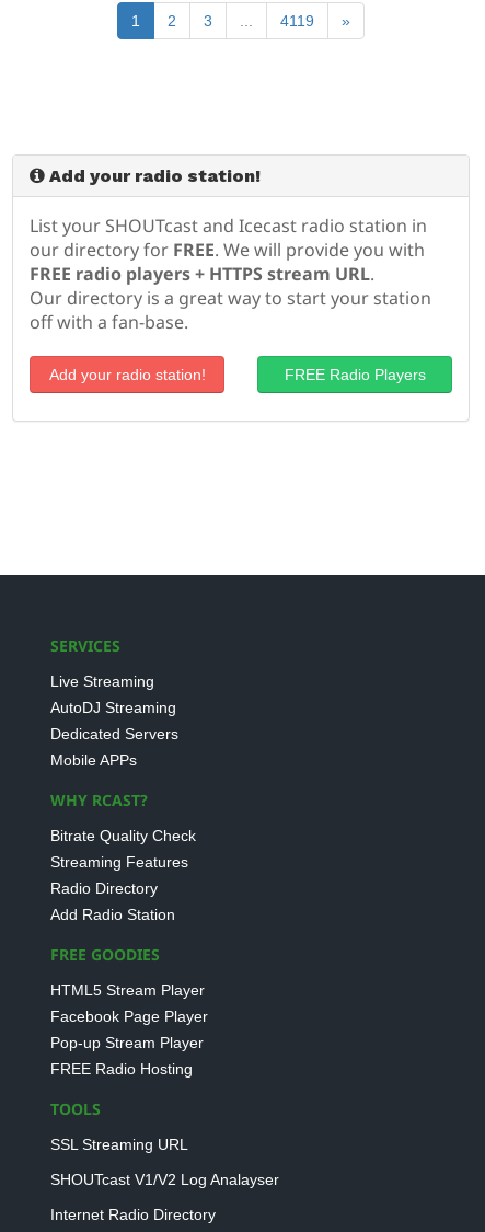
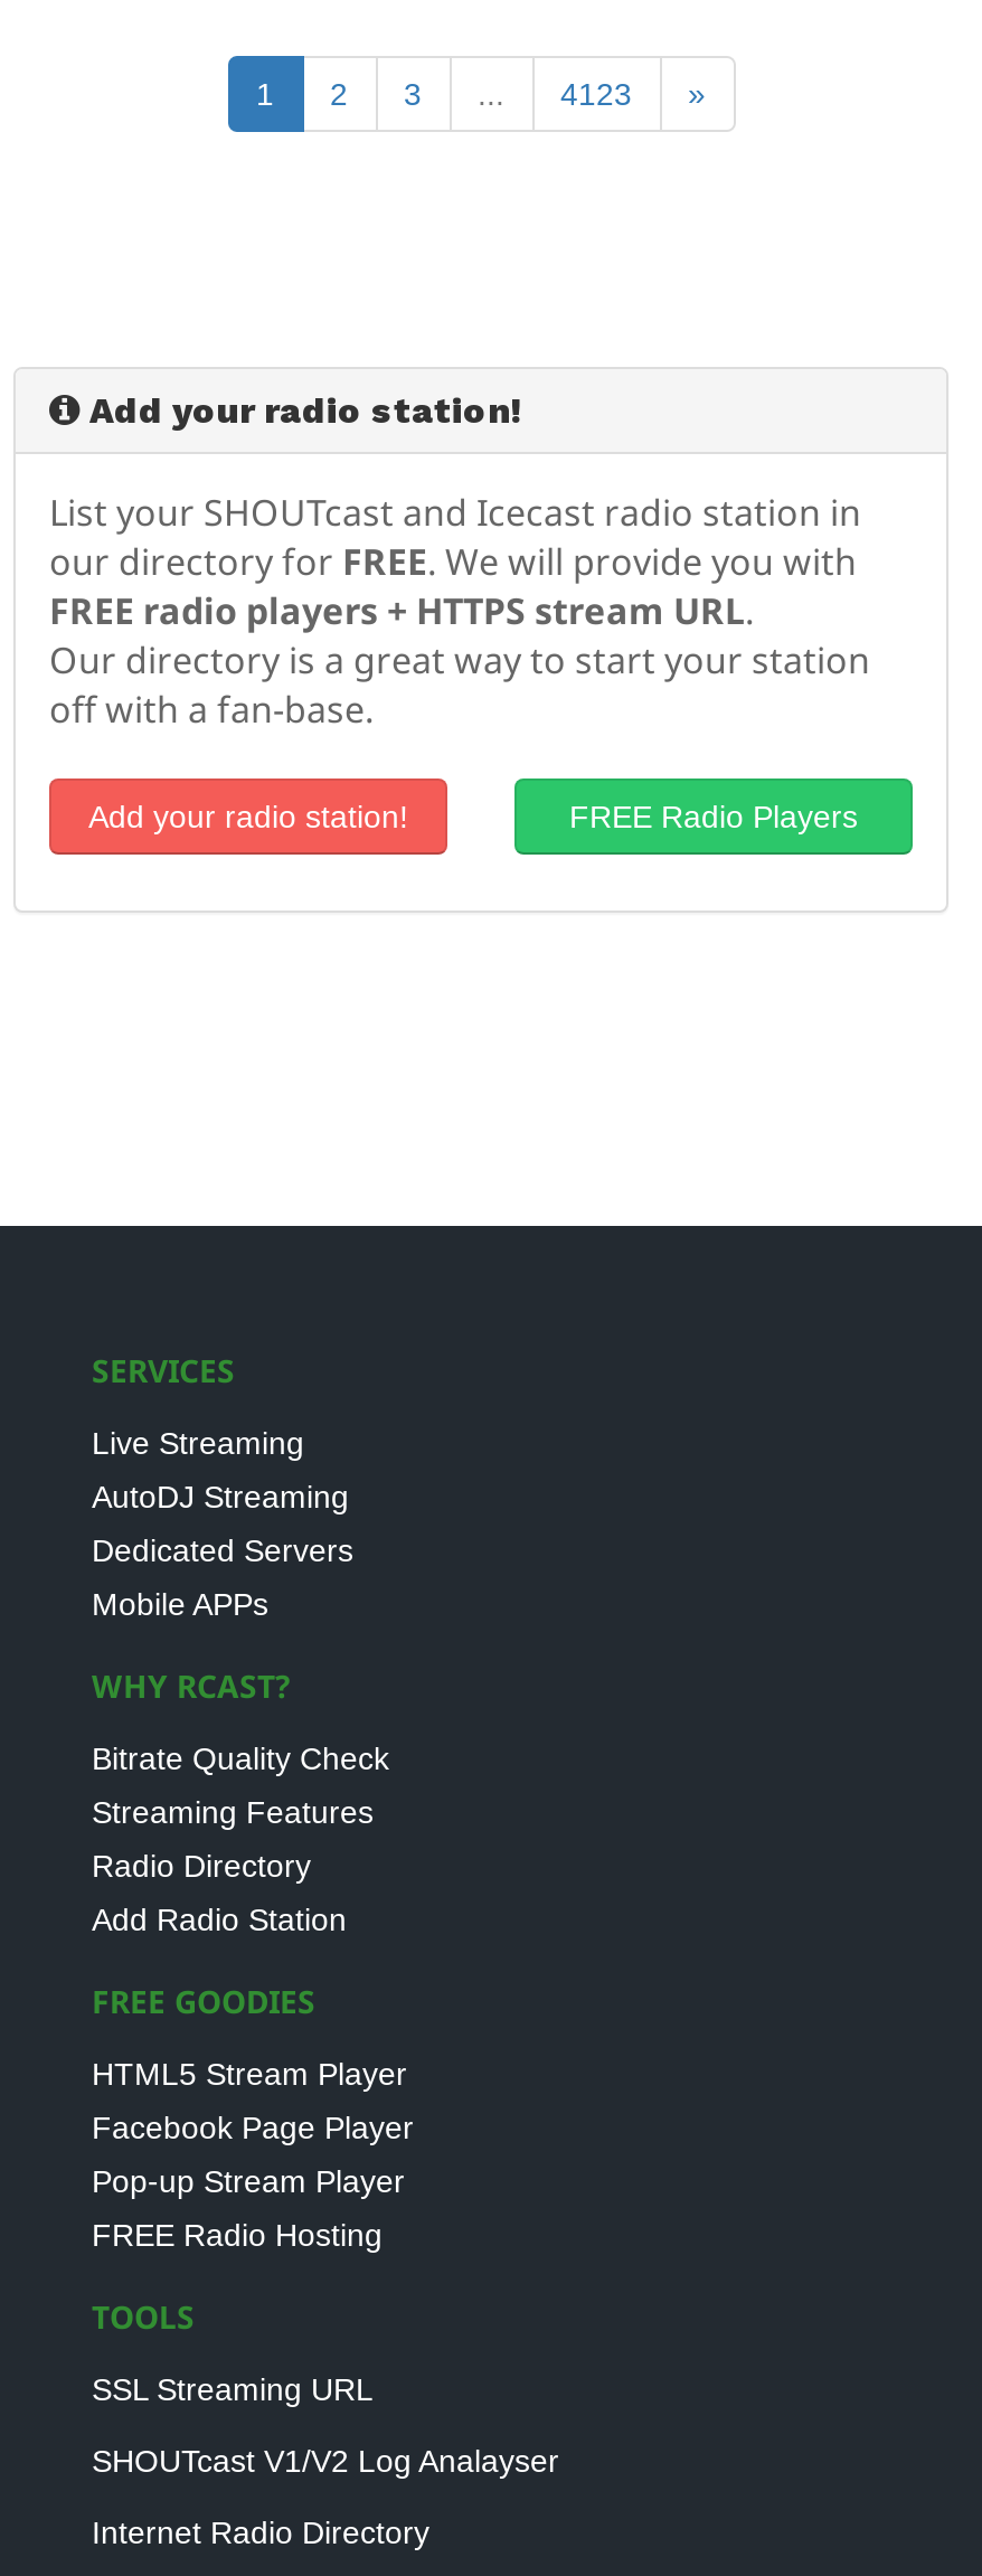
[280,12,314,30] 4119 -> [560,76,632,112] 4123

